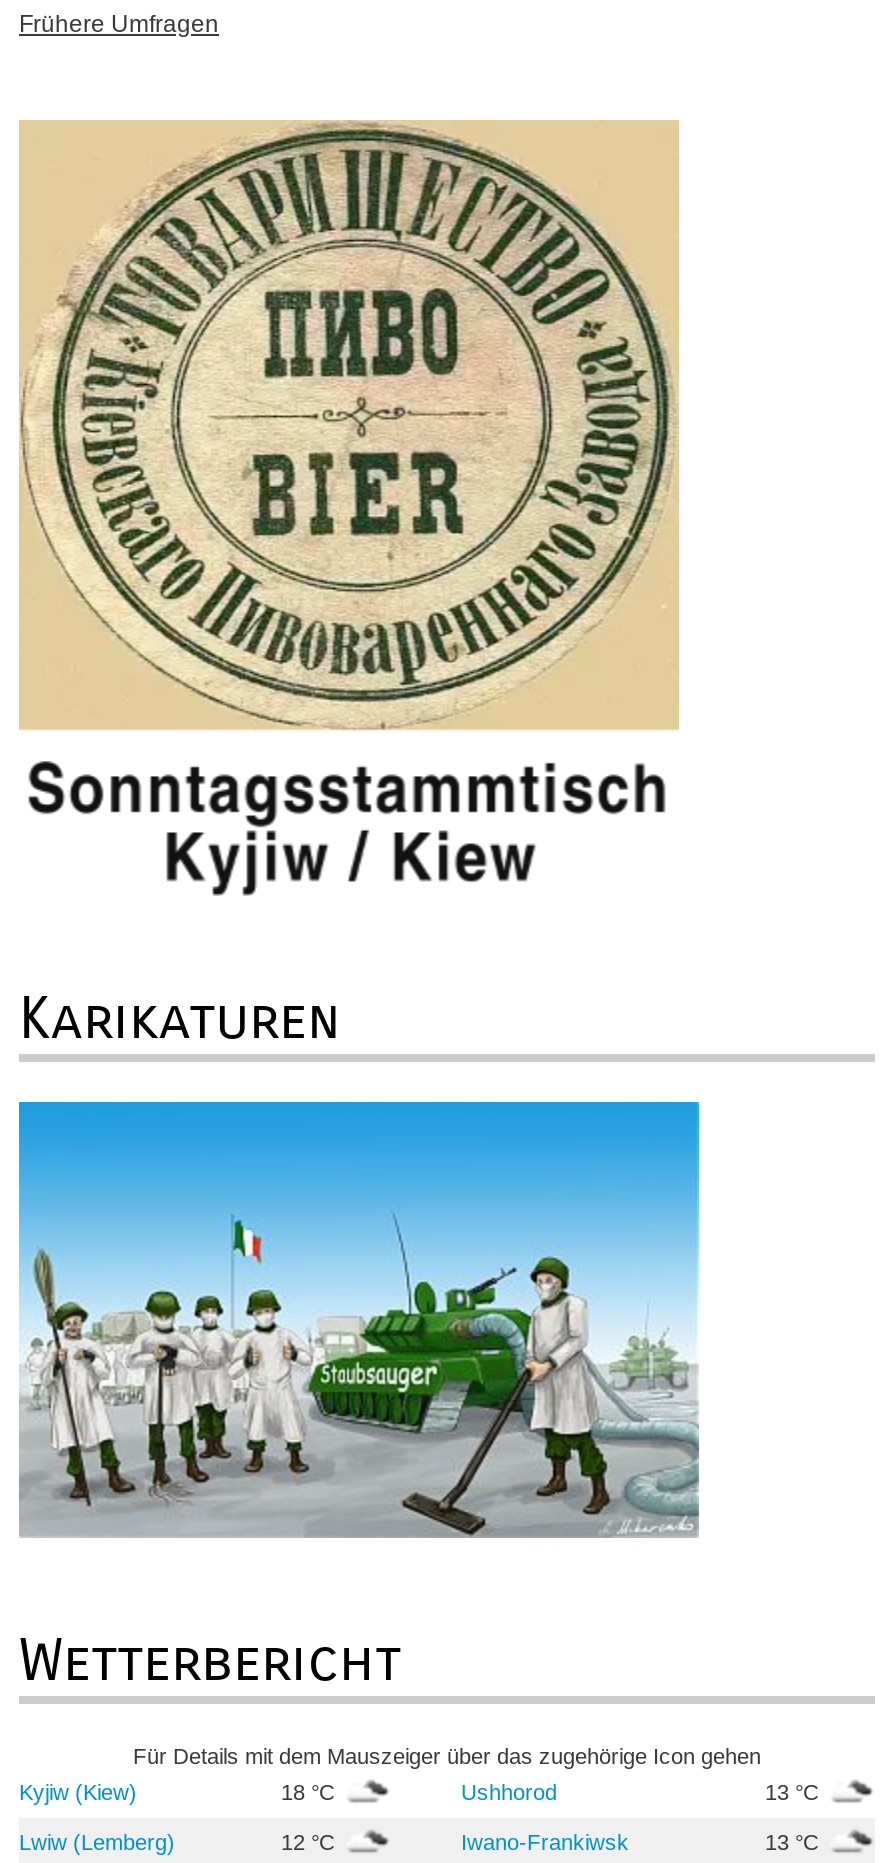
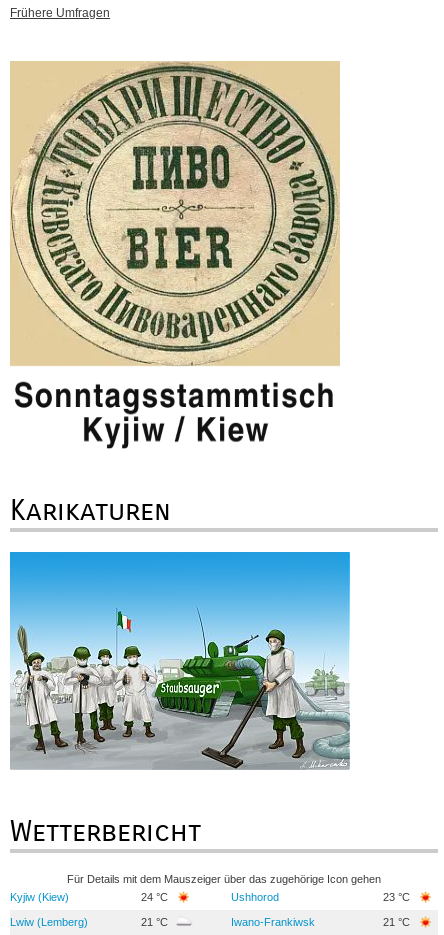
[281,1779,341,1803] 18 °C -> [141,890,171,902] 24 °C
[765,1779,825,1803] 13 °C -> [383,890,413,902] 23 °C
[281,1829,341,1853] 12 °C -> [141,915,171,927] 21 °C
[765,1829,825,1853] 13 °C -> [383,915,413,927] 21 °C

